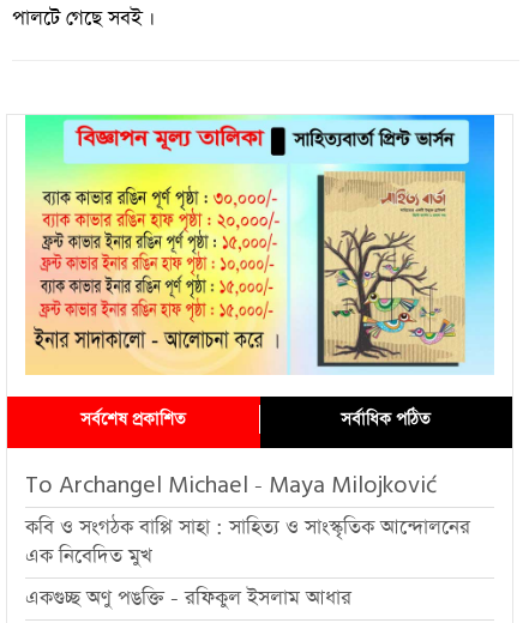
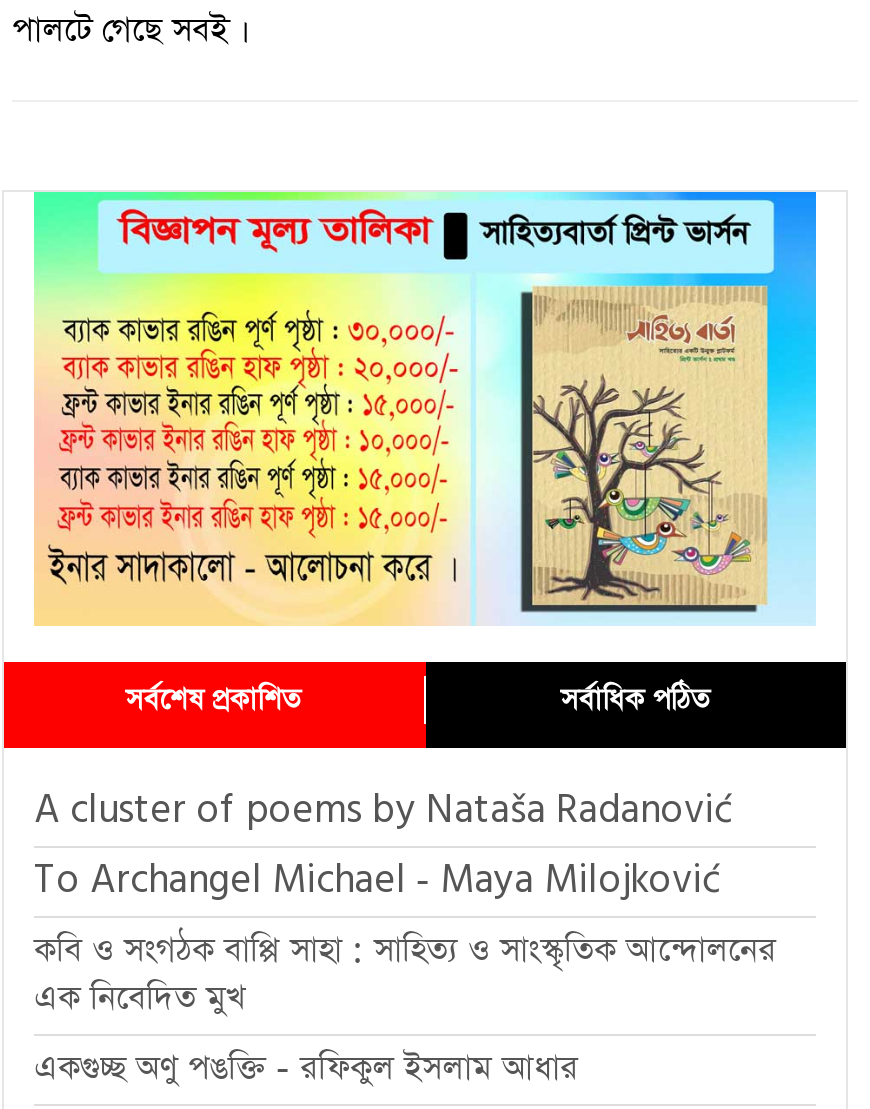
none -> [34,788,732,834] A cluster of poems by Nataša Radanović

